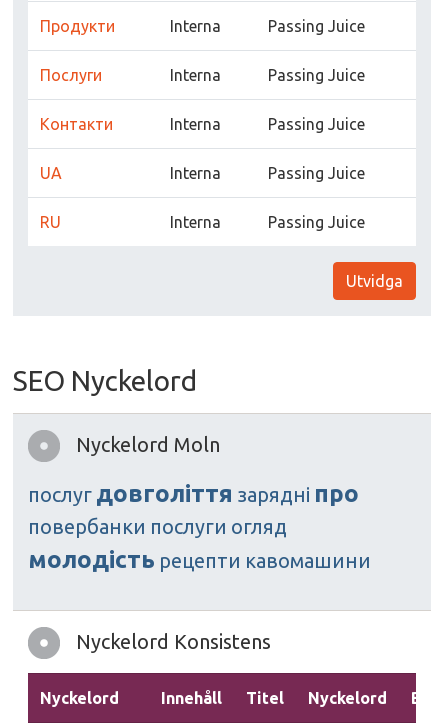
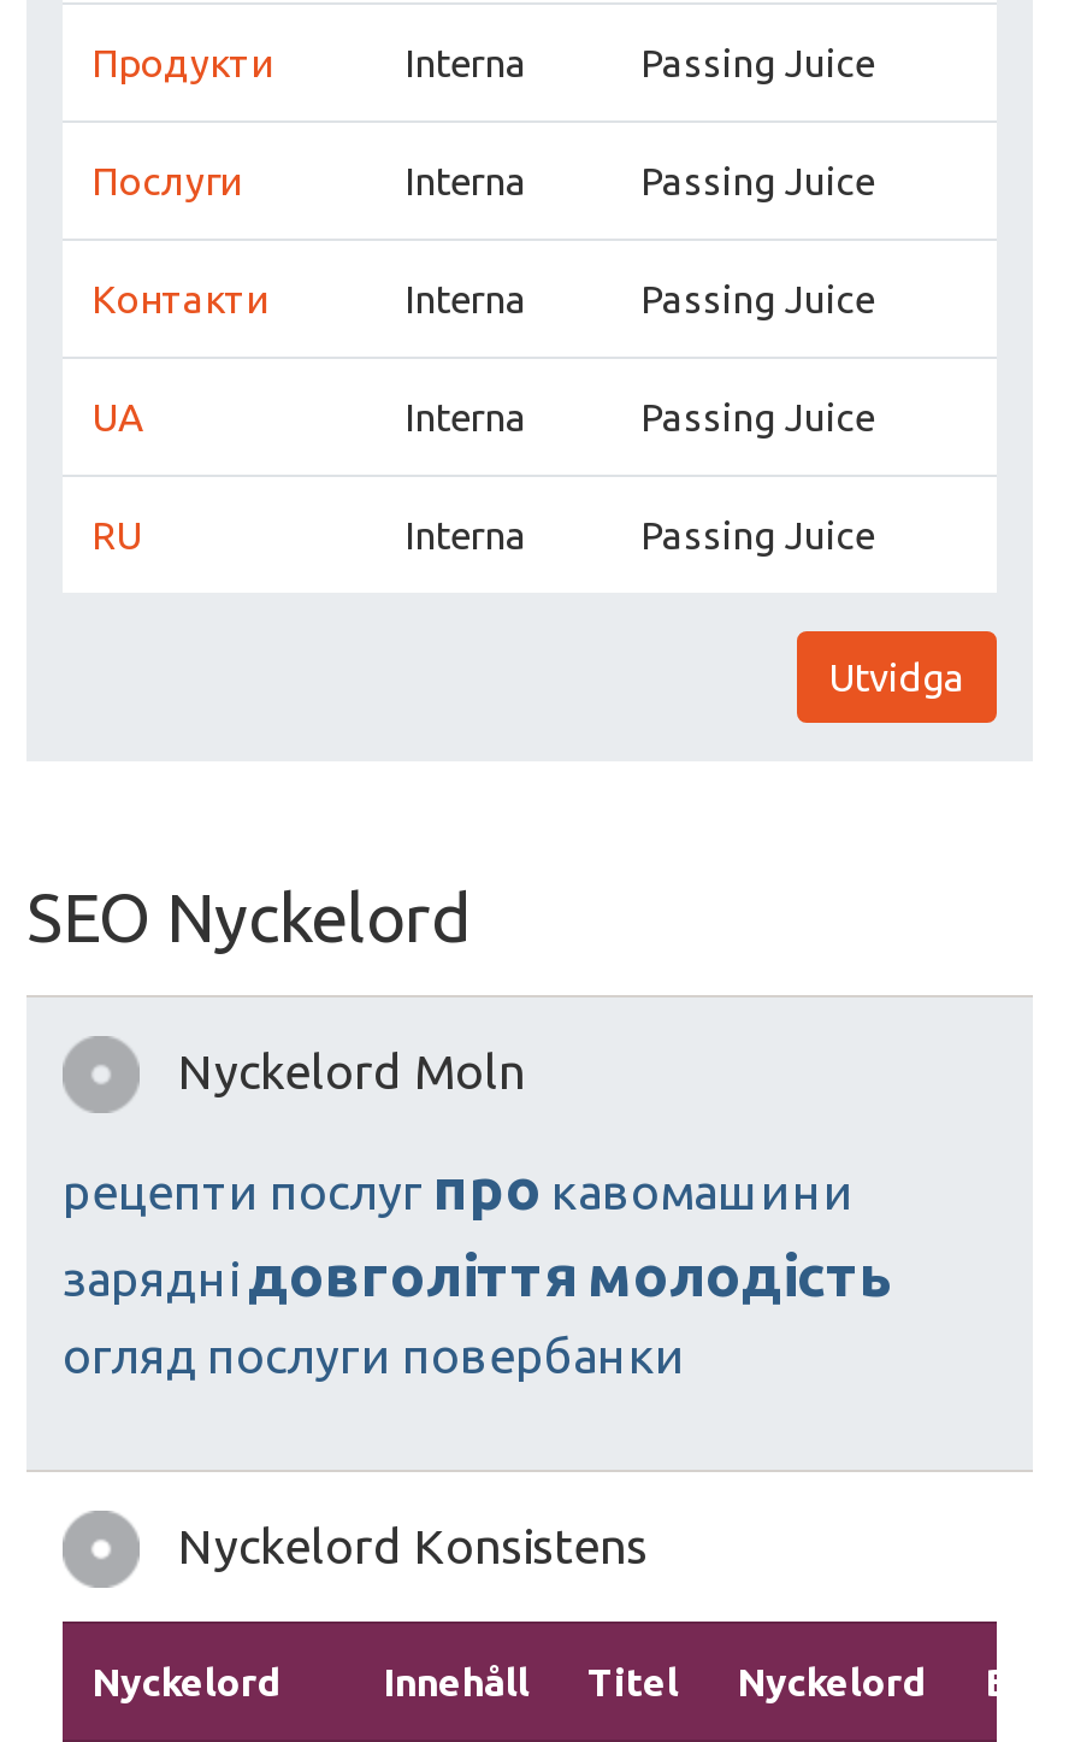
[28,480,371,573] послуг довголіття зарядні про | повербанки послуги огляд | молодість рецепти кавомашини -> [63,1157,893,1383] рецепти послуг про кавомашини | зарядні довголіття молодість | огляд послуги повербанки

